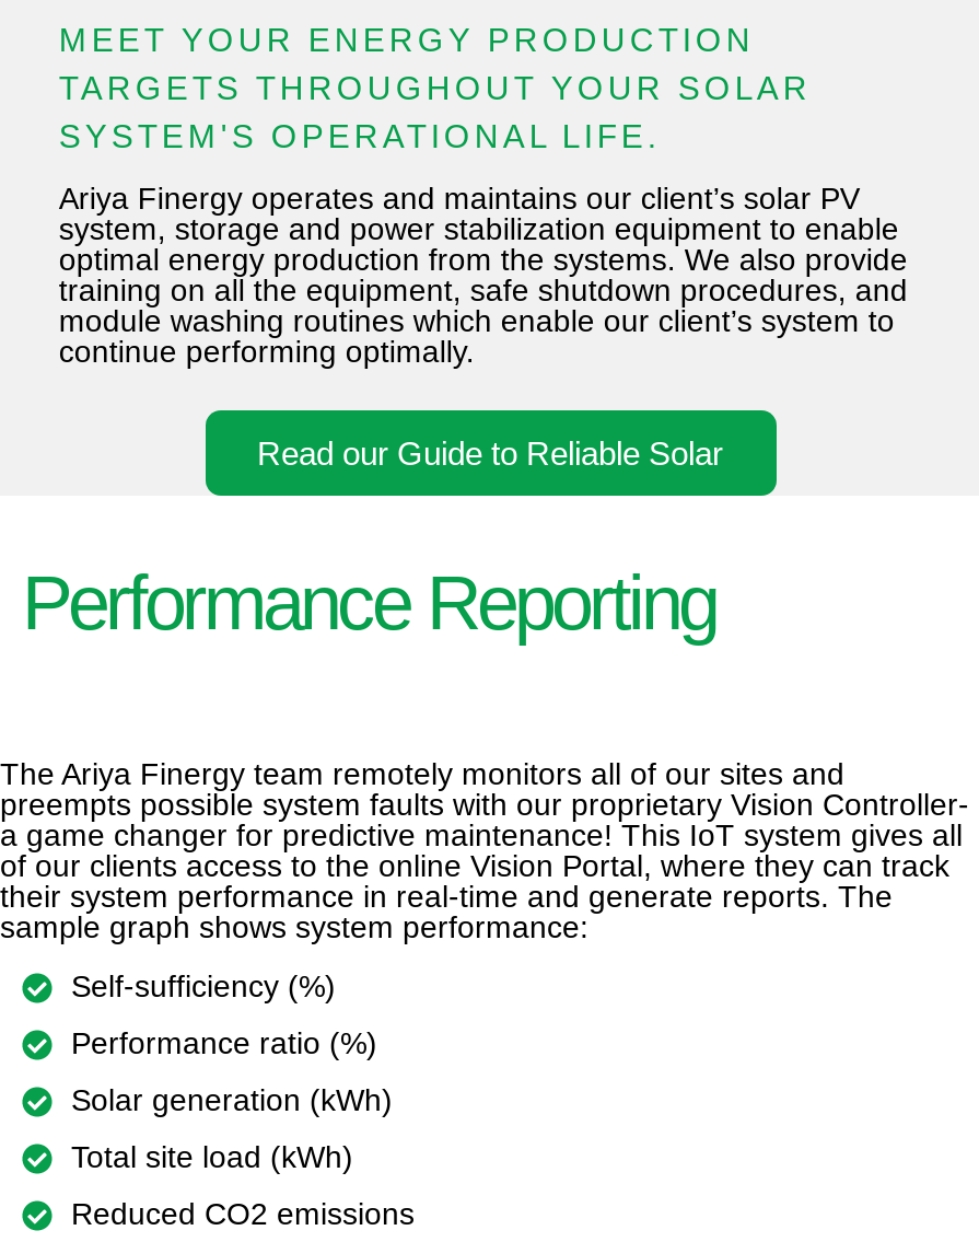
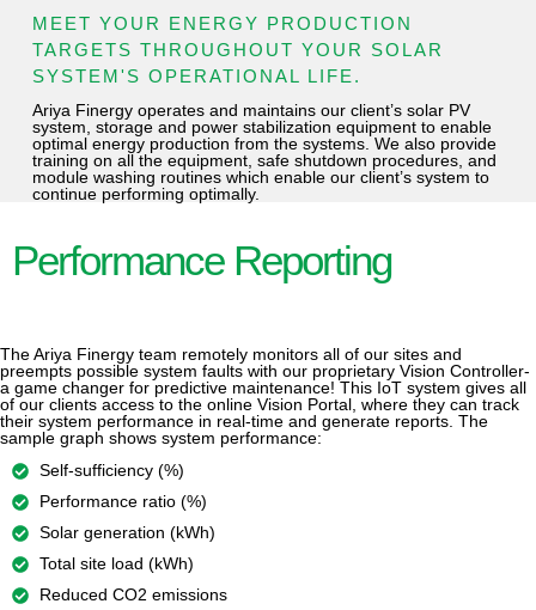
[257,435,723,472] Read our Guide to Reliable Solar -> none

